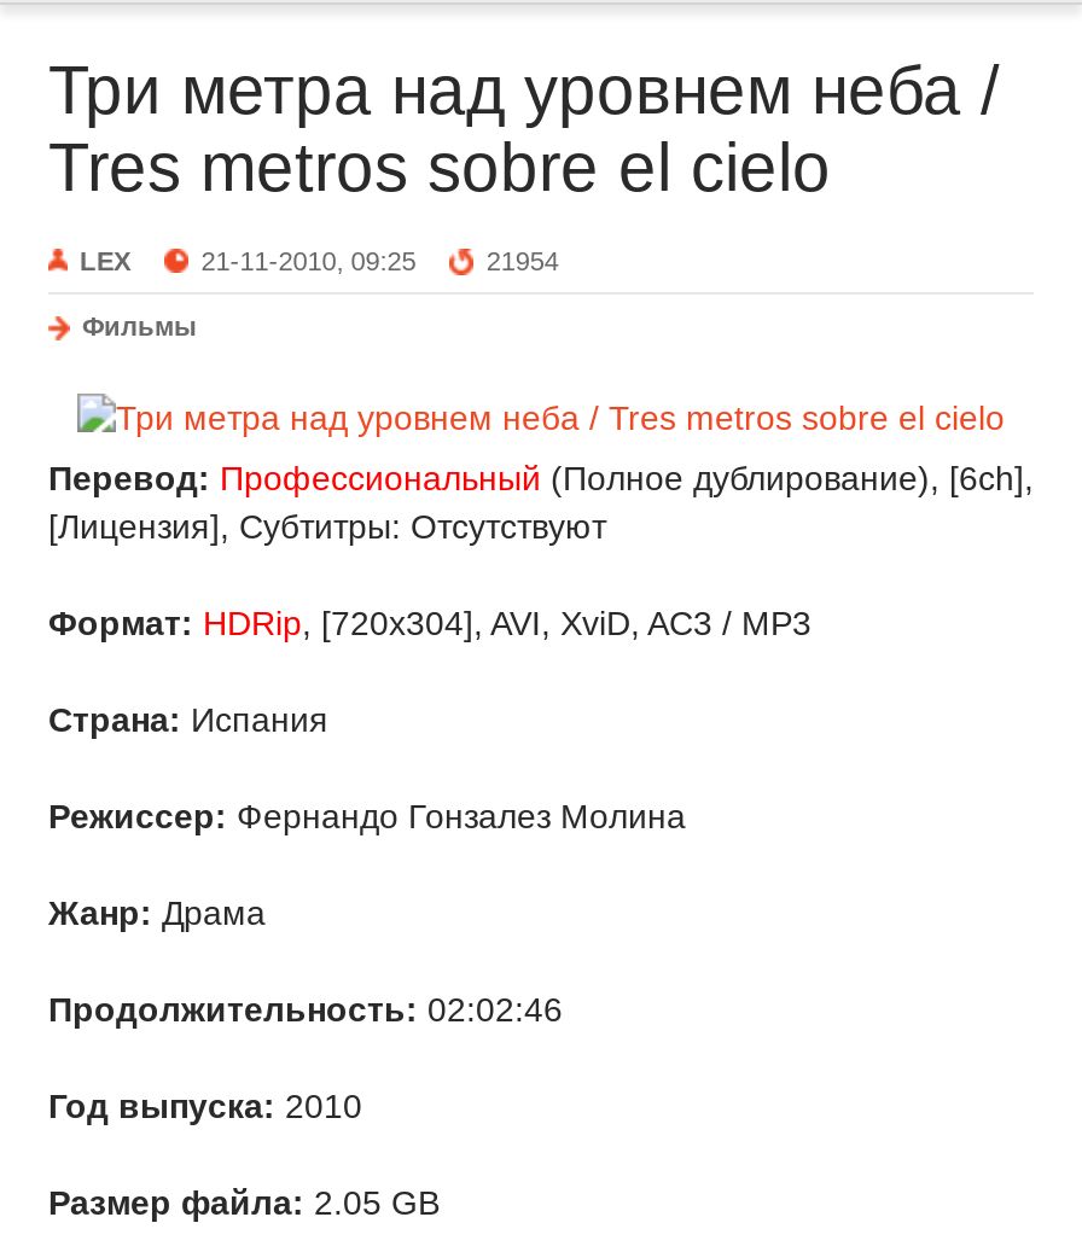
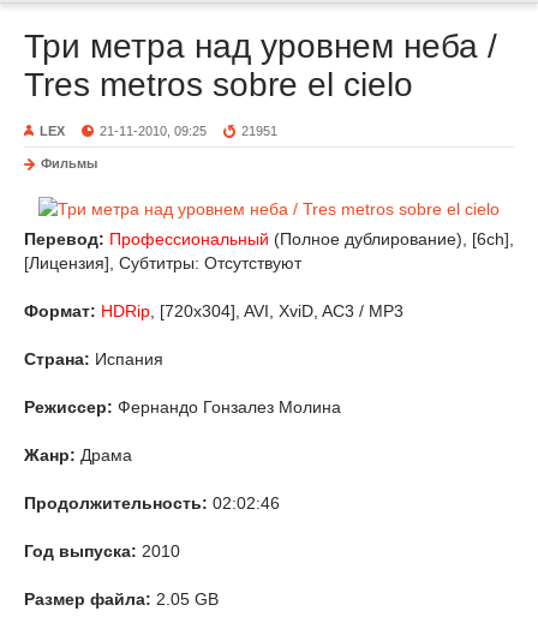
[486,246,559,275] 21954 -> [242,124,278,138] 21951

